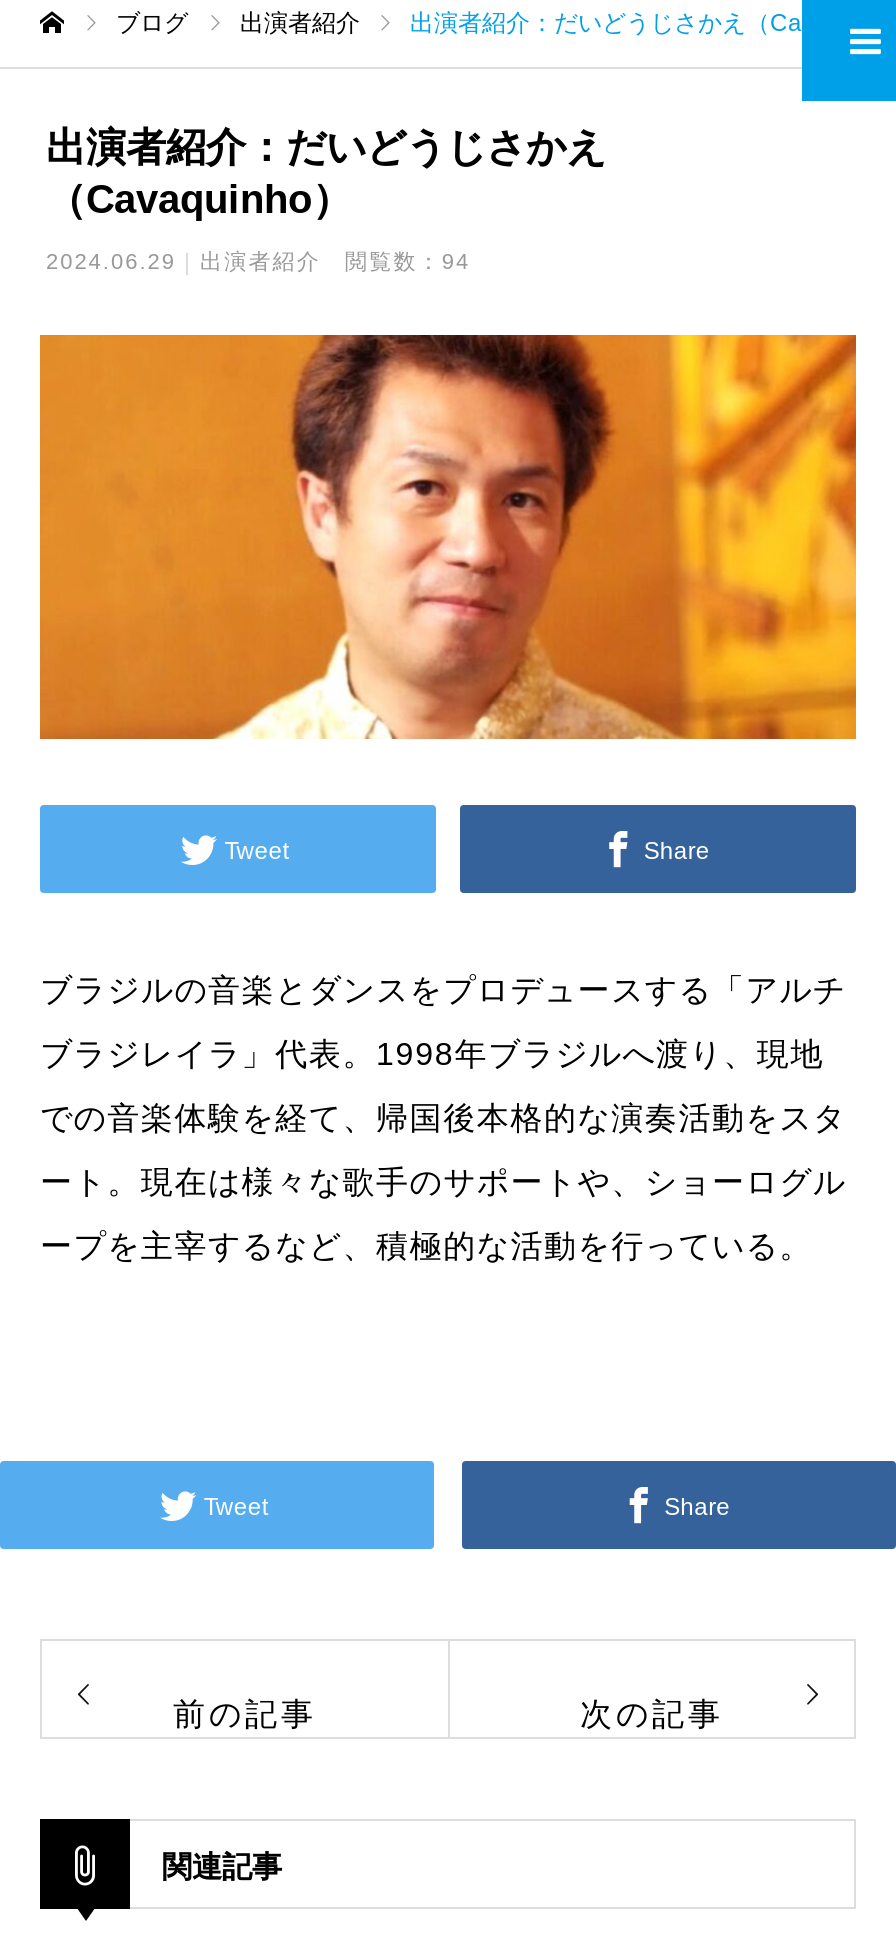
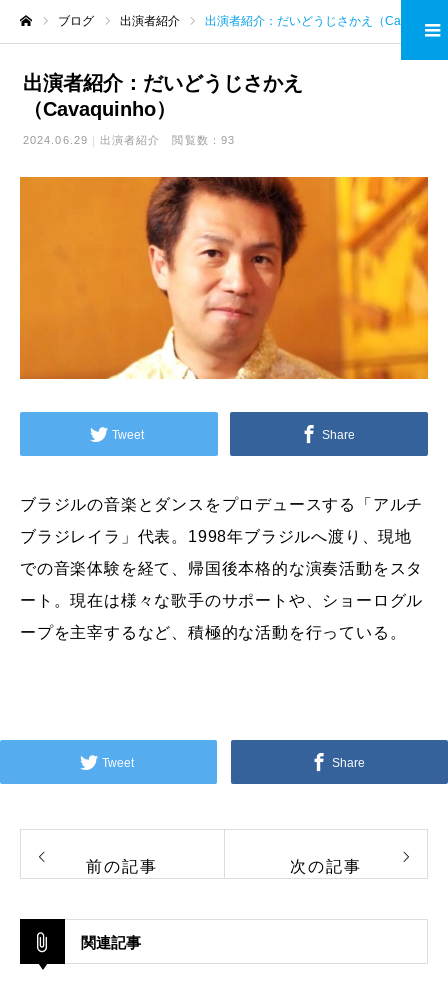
[46,249,470,273] 2024.06.29 出演者紹介 閲覧数：94 -> [23,134,235,146] 2024.06.29 出演者紹介 閲覧数：93

